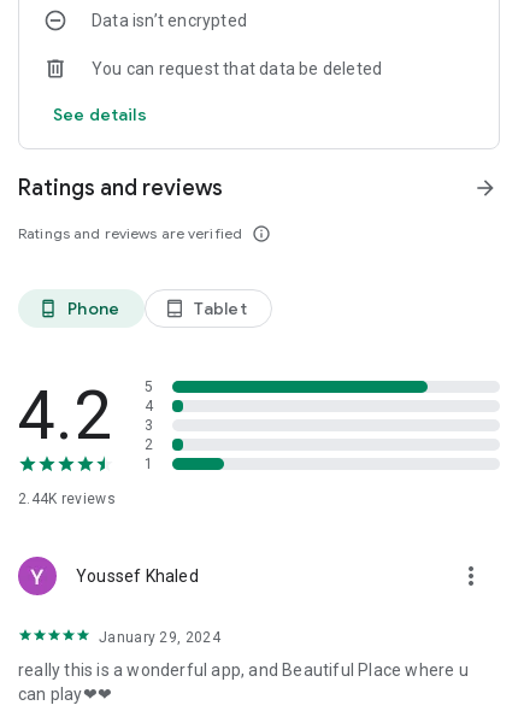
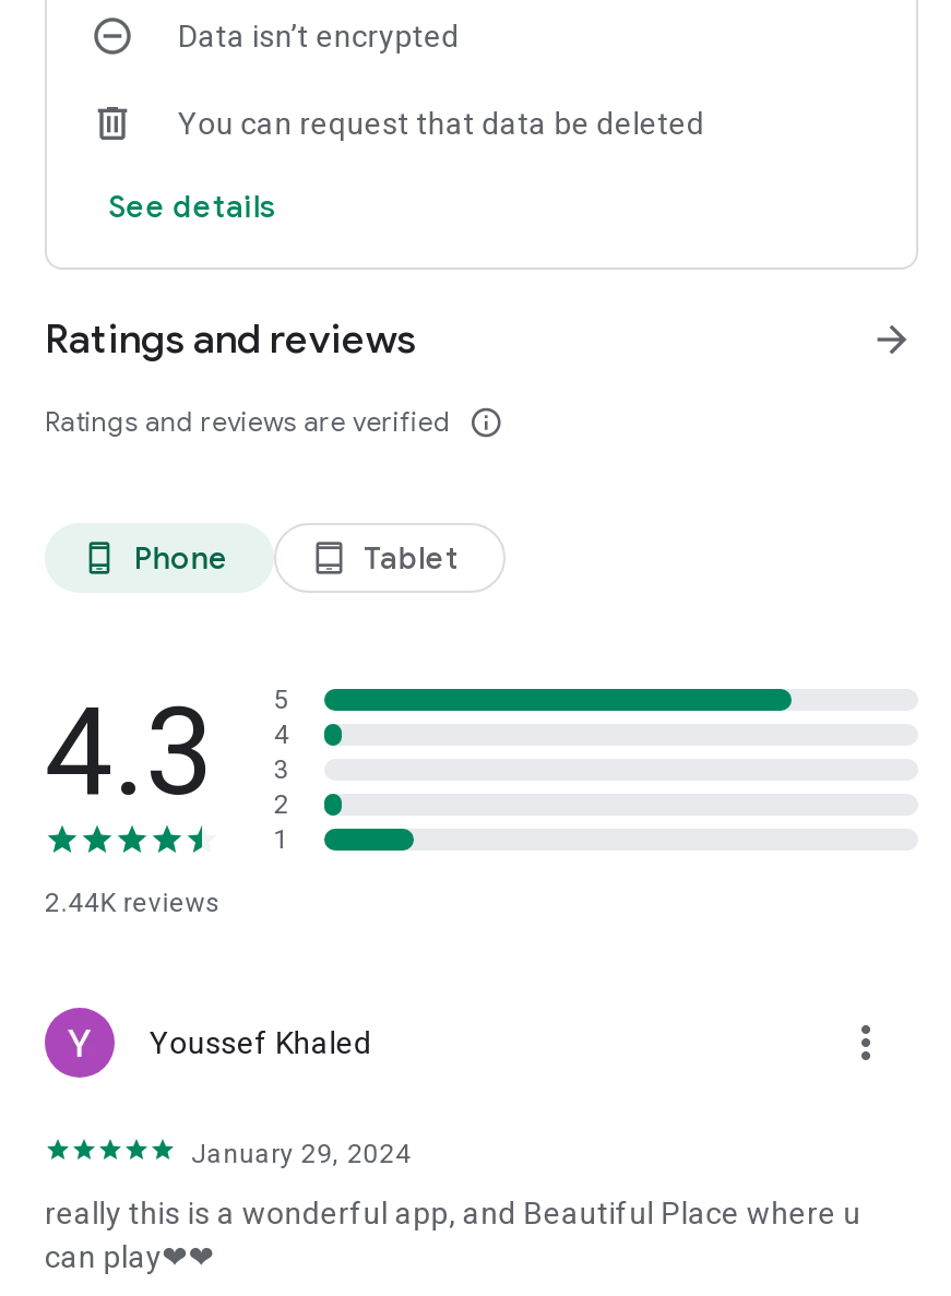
[18,376,153,456] 4.2 5 4 3 2 -> [45,680,290,824] 4.3 5 4 3 2

